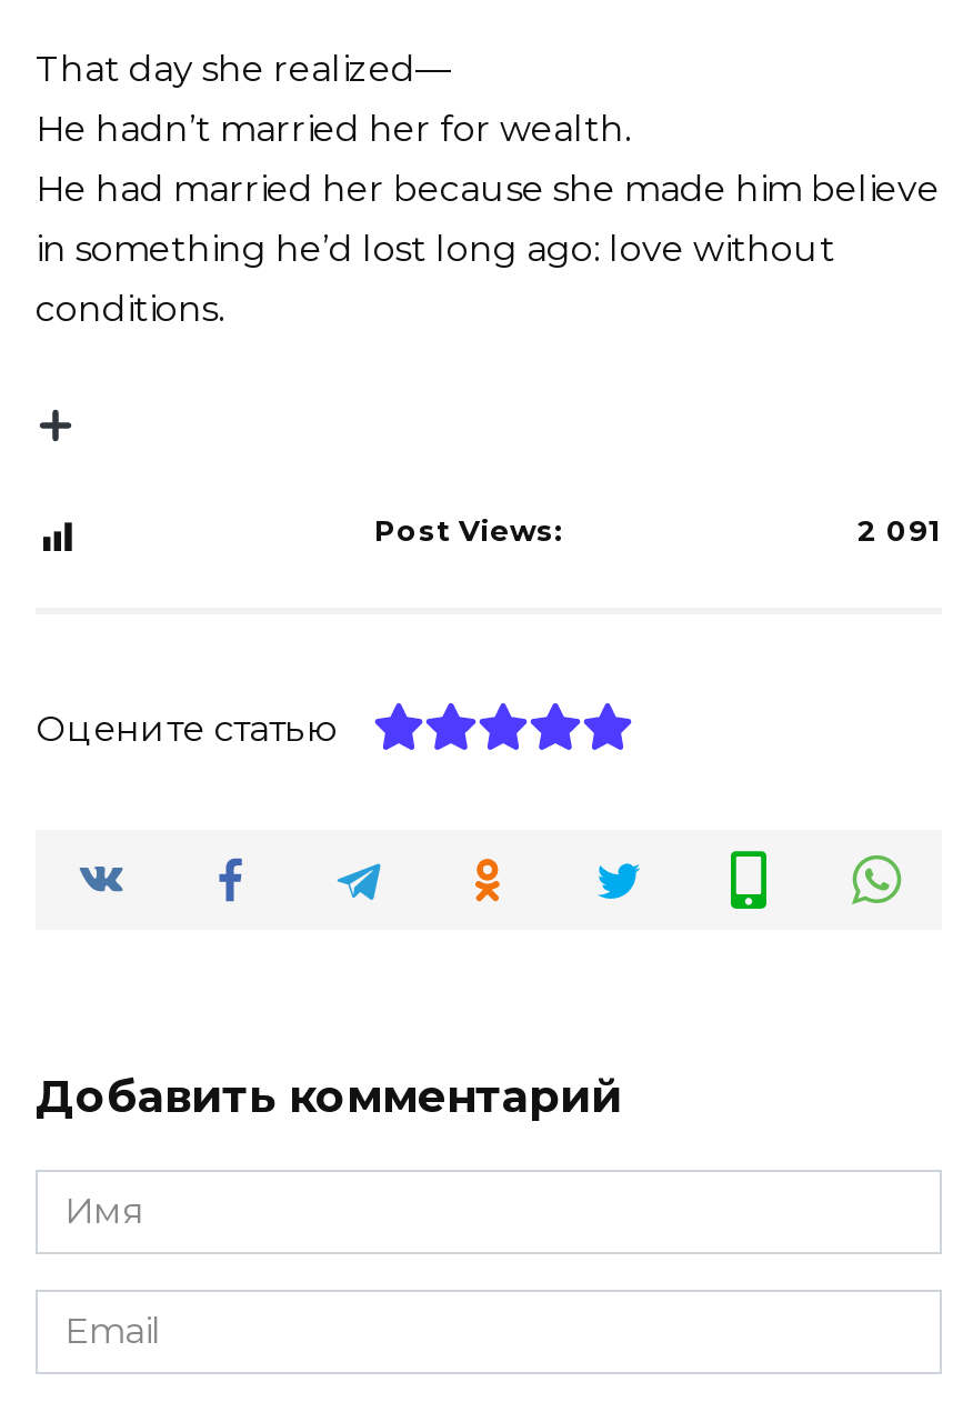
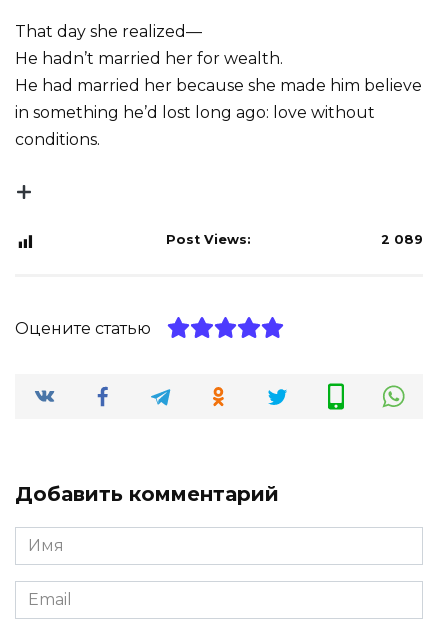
[857,515,942,548] 2 091 -> [381,232,423,247] 2 089

